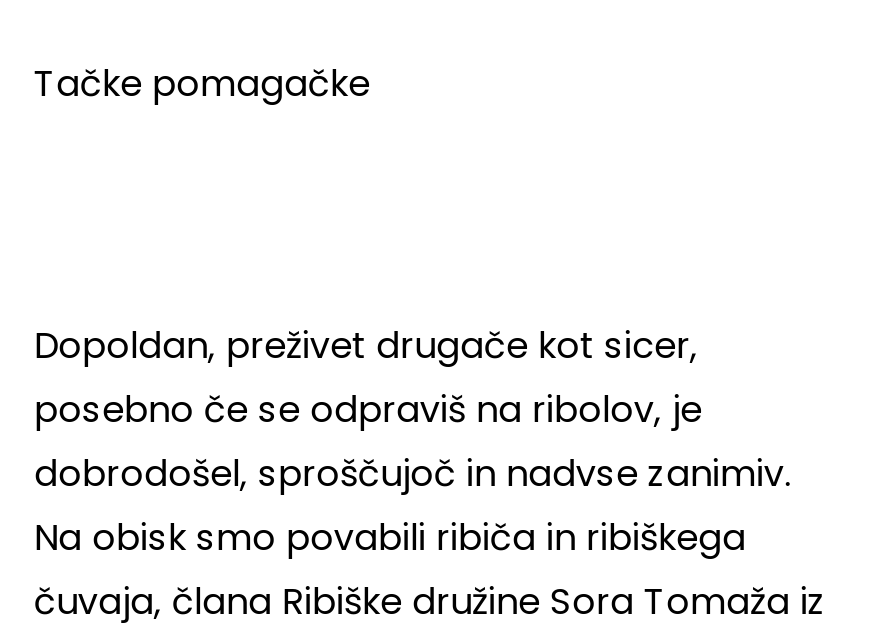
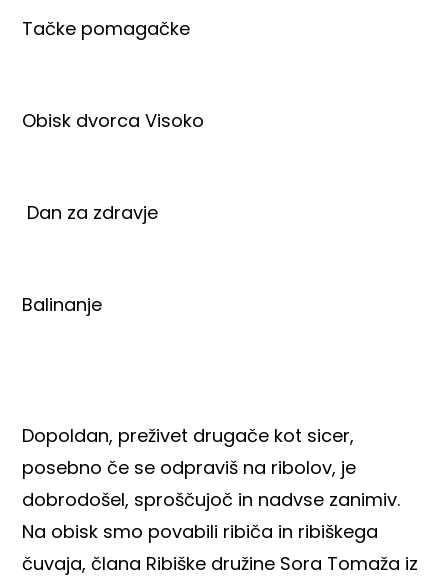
none -> [22,108,204,133] Obisk dvorca Visoko
none -> [22,200,158,225] Dan za zdravje
none -> [22,292,102,317] Balinanje

